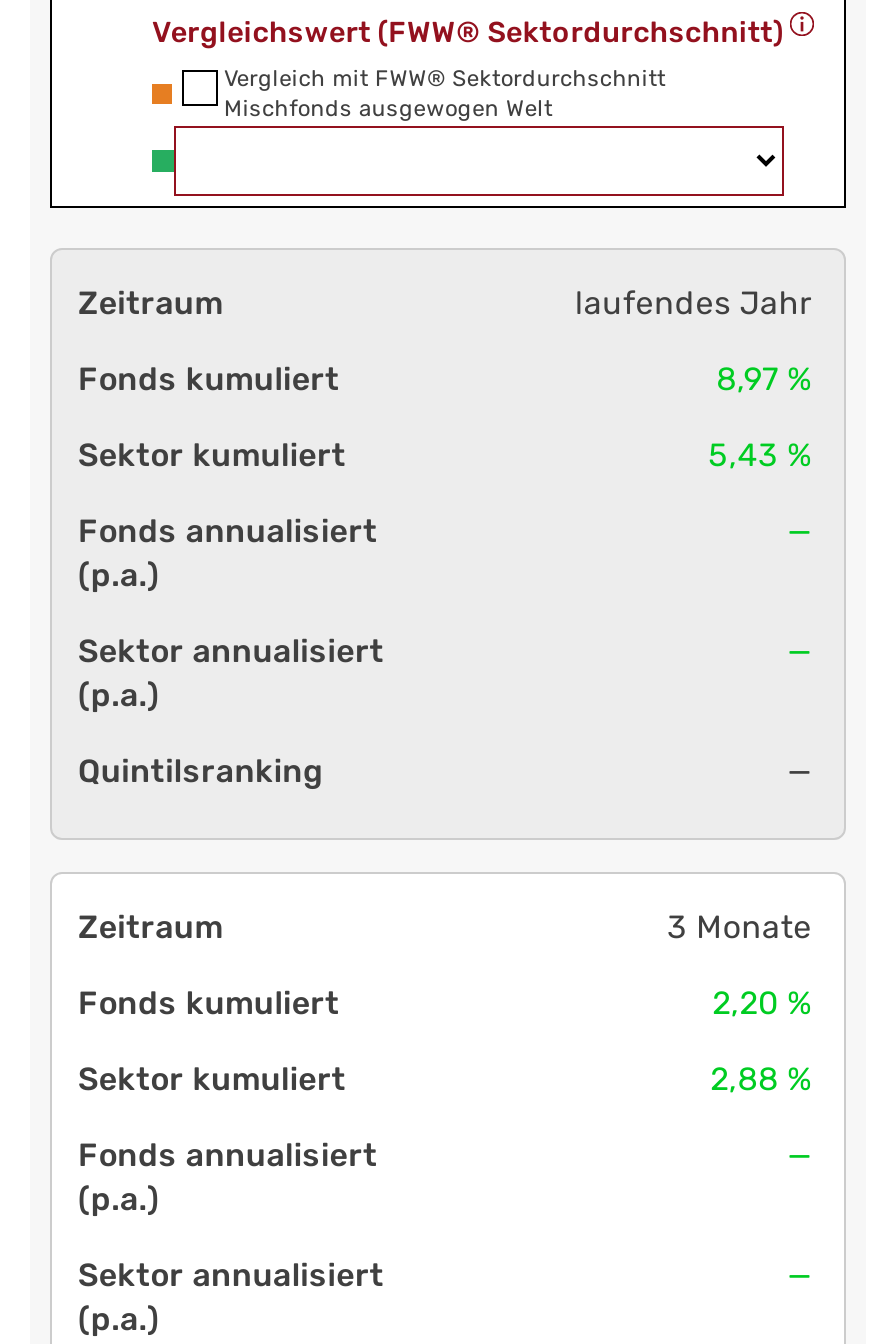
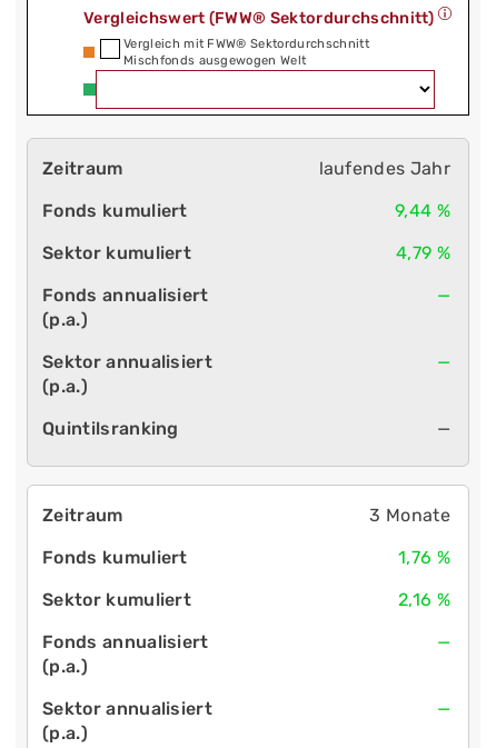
[716,359,812,397] 8,97 % -> [395,200,450,221] 9,44 %
[708,435,812,473] 5,43 % -> [396,242,450,263] 4,79 %
[712,983,812,1021] 2,20 % -> [398,546,450,568] 1,76 %
[710,1059,812,1097] 2,88 % -> [398,589,450,610] 2,16 %

